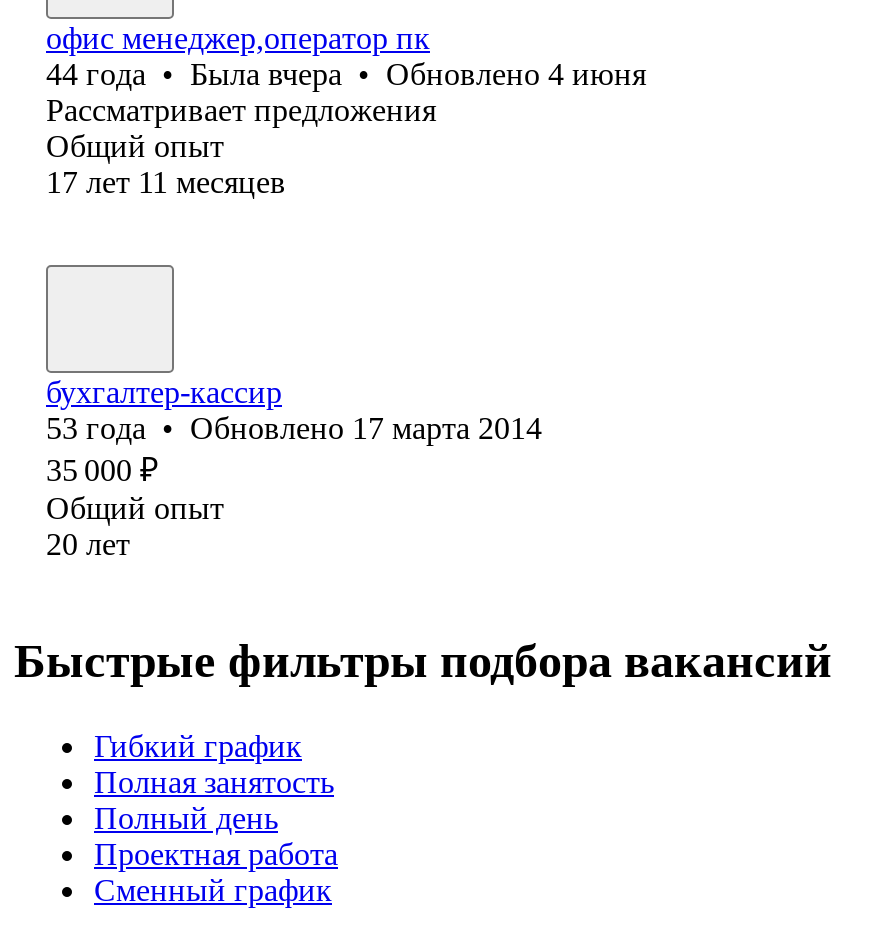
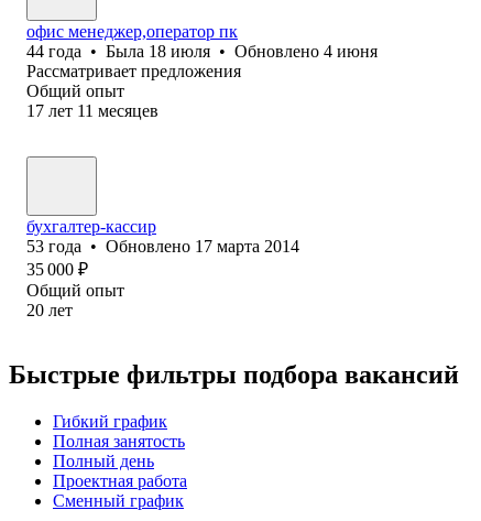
[46,57,646,91] 44 года • Была вчера • Обновлено 4 июня -> [26,42,378,60] 44 года • Была 18 июля • Обновлено 4 июня

